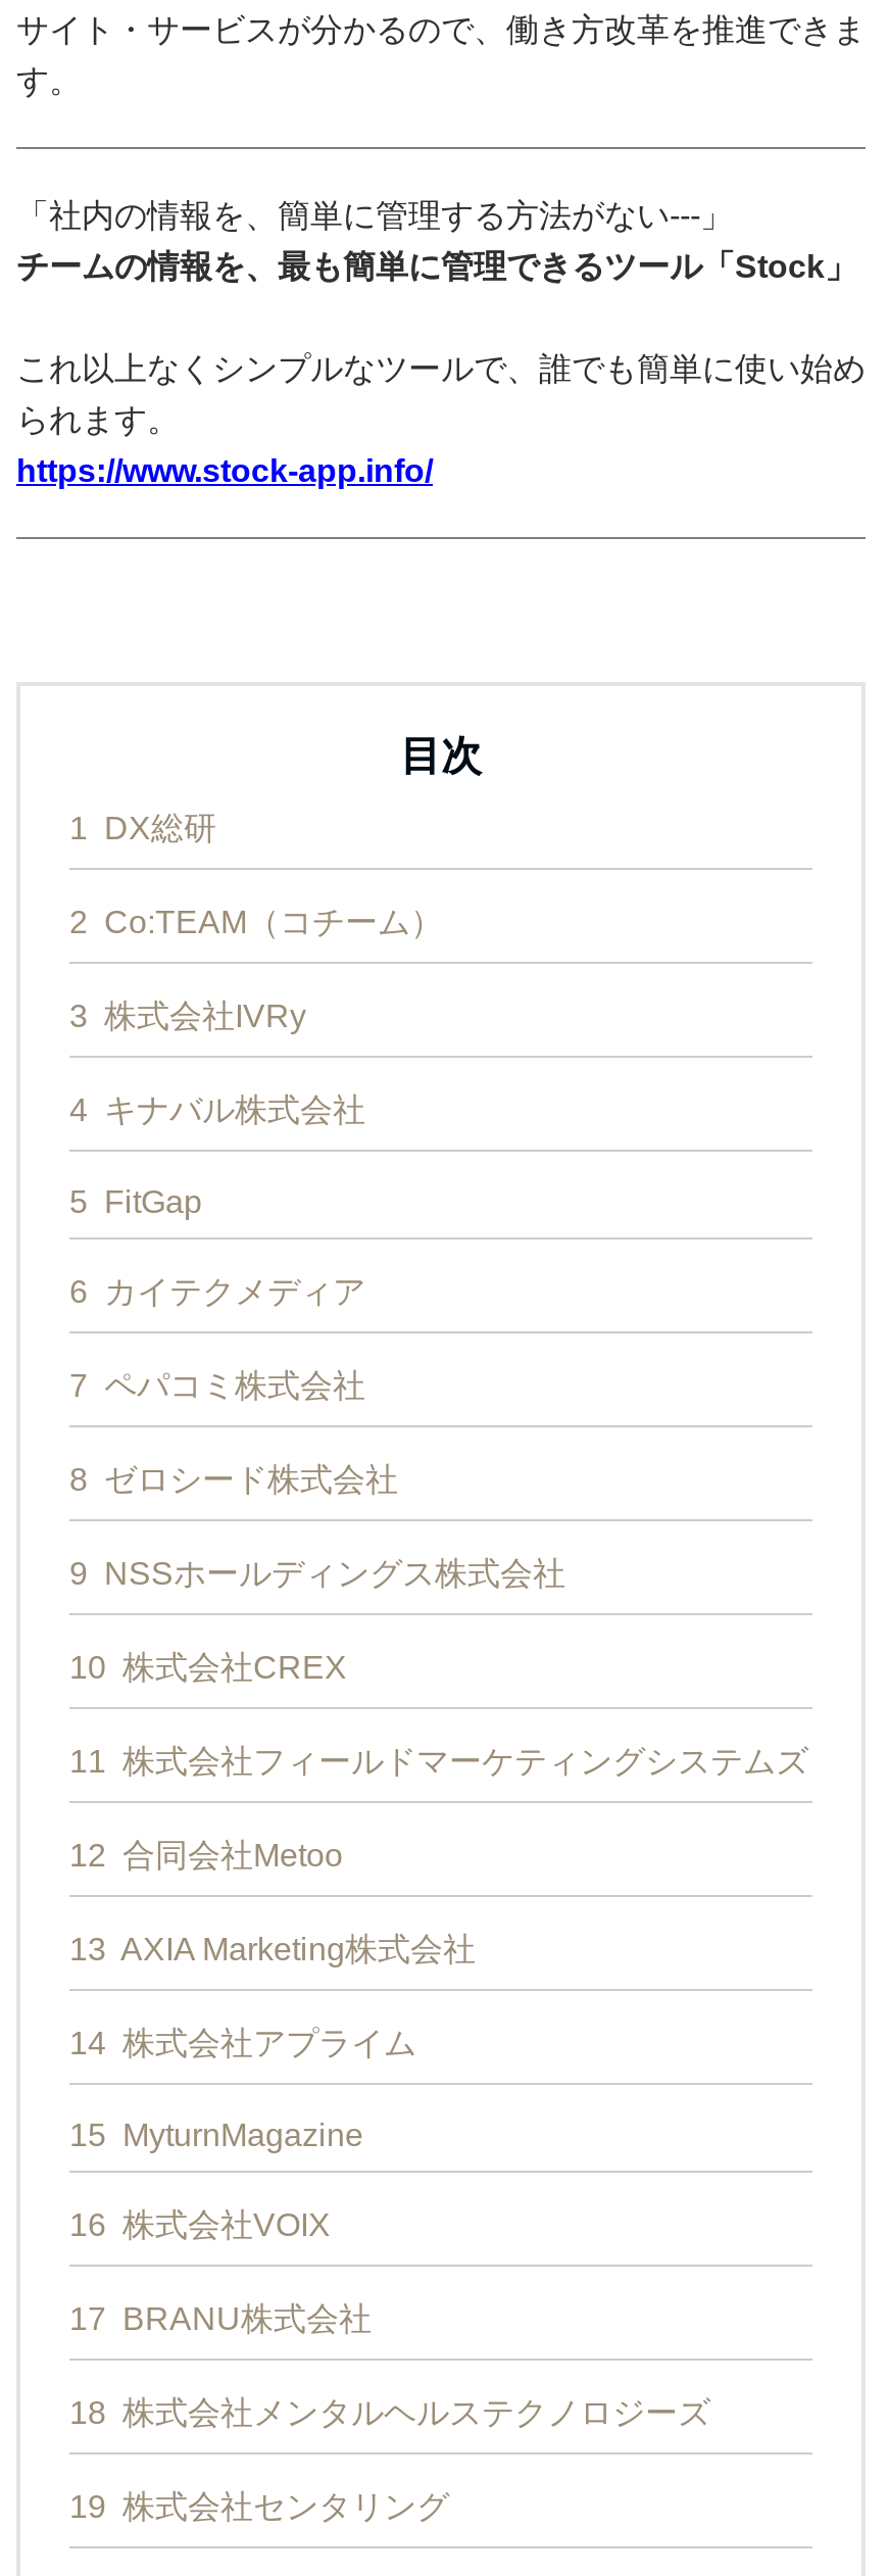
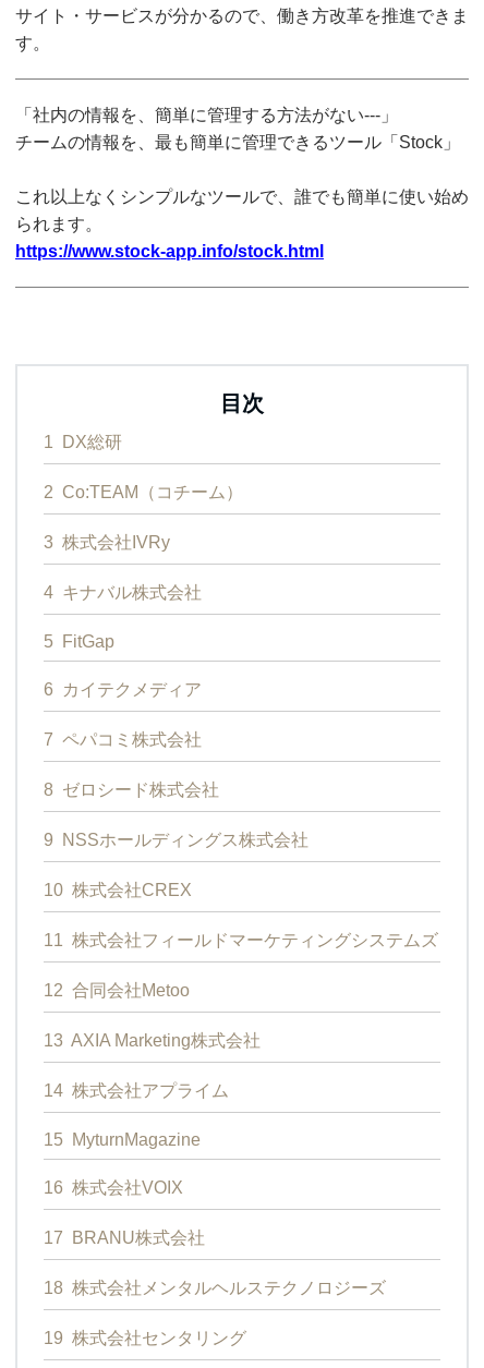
[16,453,433,487] https://www.stock-app.info/ -> [15,242,324,260] https://www.stock-app.info/stock.html

